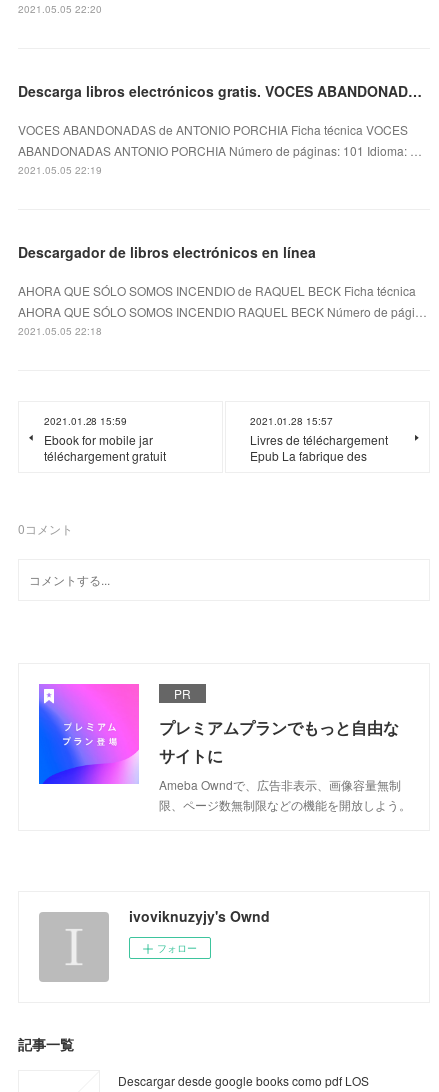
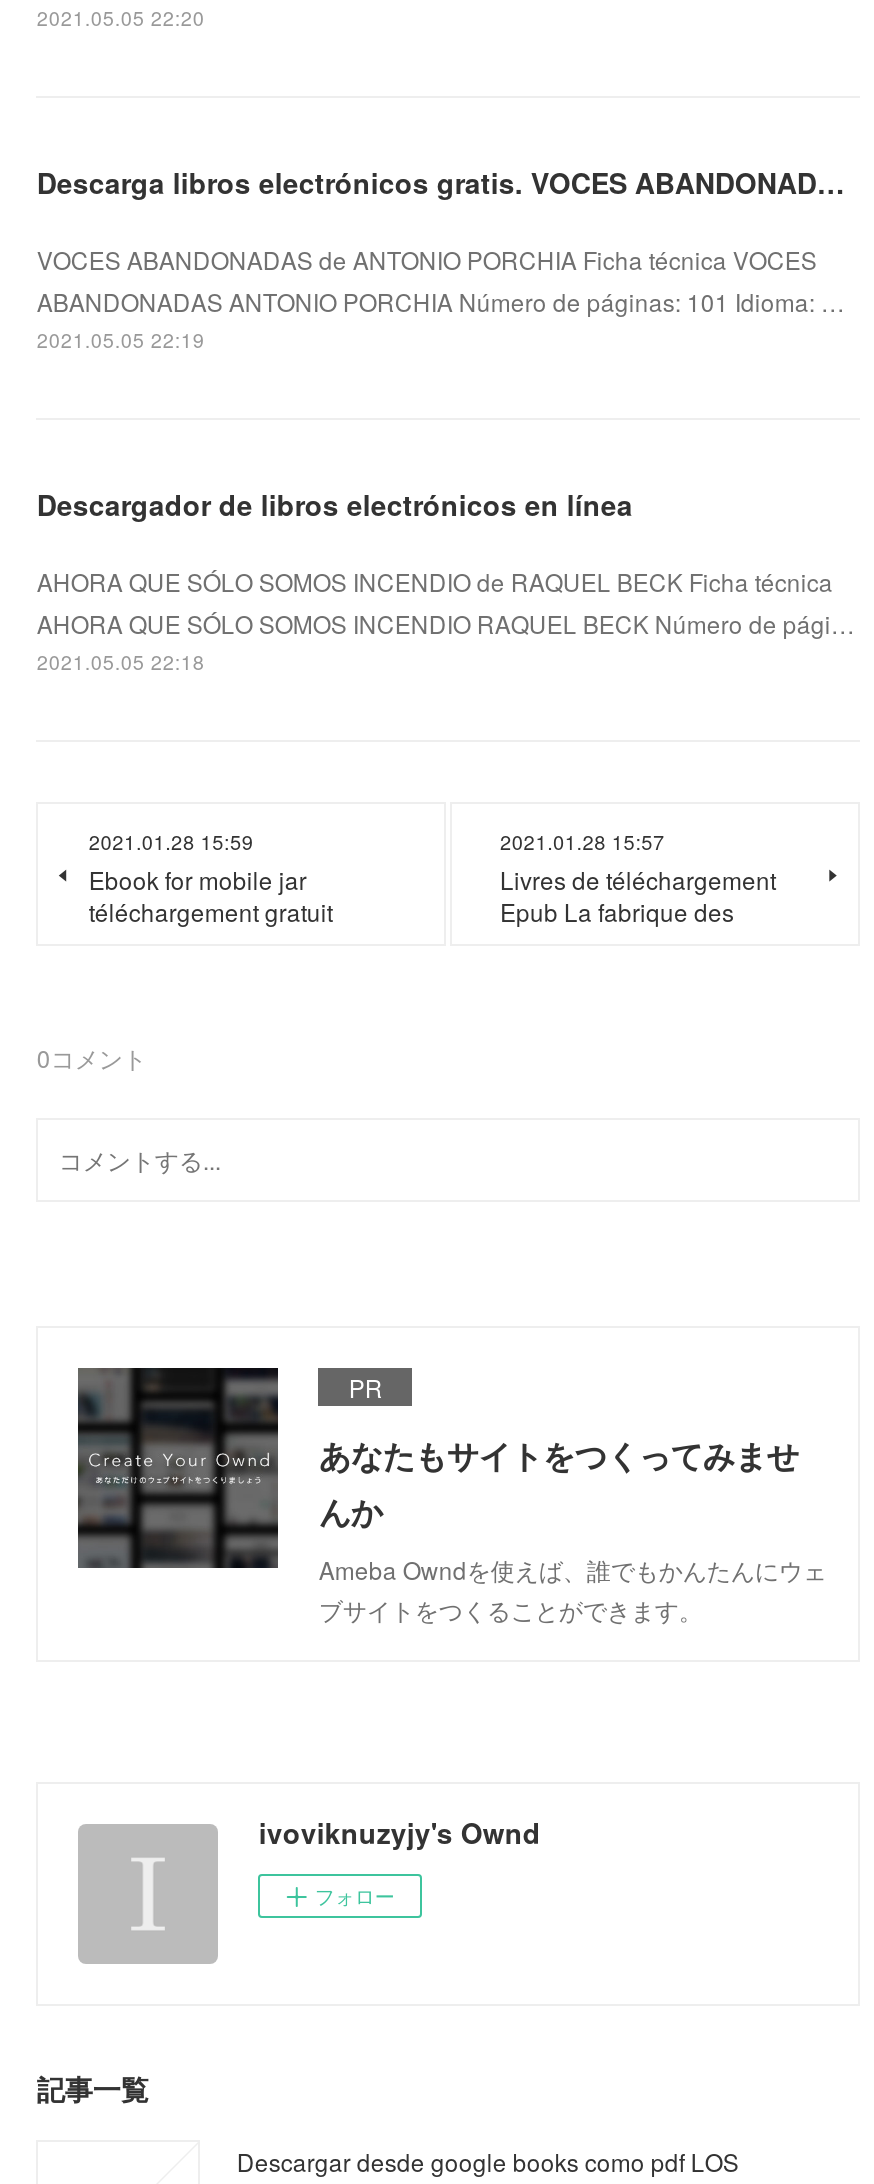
[38,683,411,813] [image] | プレミアムプランでもっと自由な | サイトに | Ameba Owndで、広告非表示、画像容量無制 | 限、ページ数無制限などの機能を開放しよう。 -> [76,1366,827,1627] [image] | あなたもサイトをつくってみませ | んか | Ameba Owndを使えば、誰でもかんたんにウェ | ブサイトをつくることができます。

